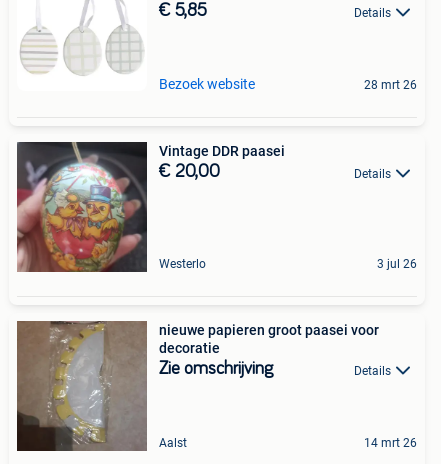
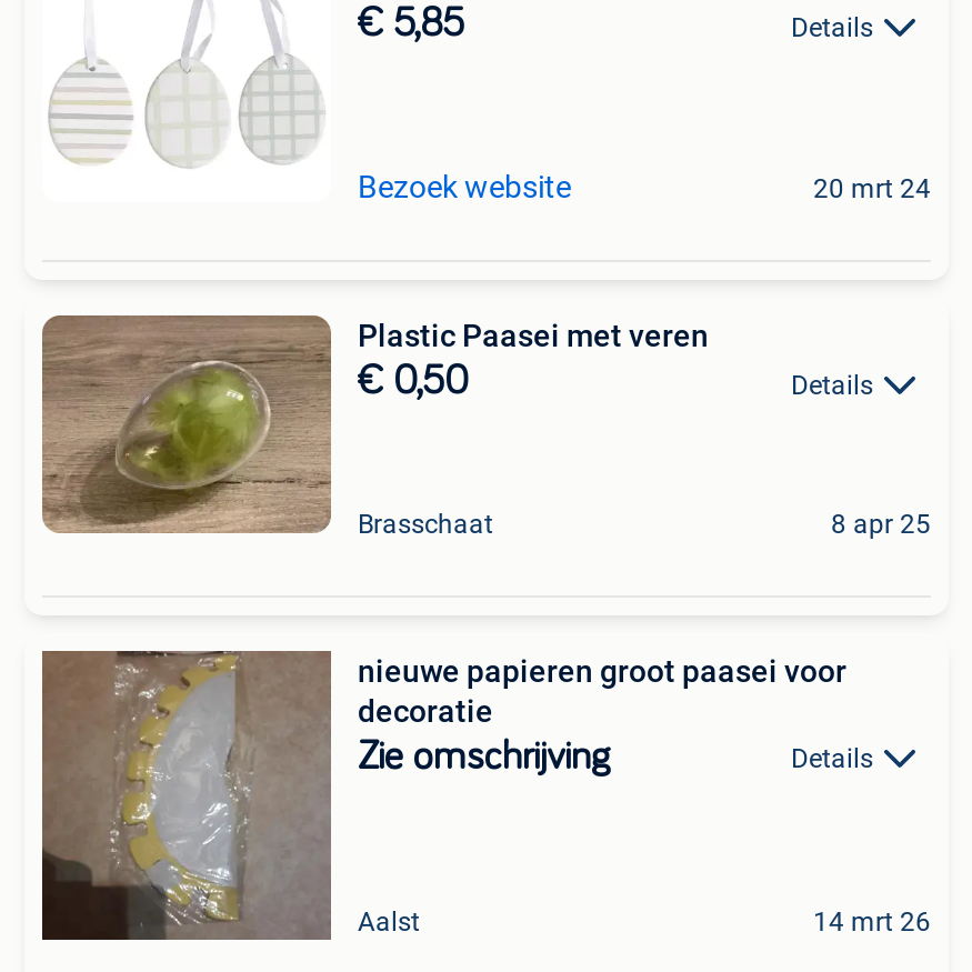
[364,78,417,92] 28 mrt 26 -> [813,174,931,205] 20 mrt 24
[16,141,285,273] [image] | Vintage DDR paasei | € 20,00 -> [42,313,709,542] [image] | Plastic Paasei met veren | € 0,50
[159,257,417,271] Westerlo | 3 jul 26 -> [358,509,931,540] Brasschaat | 8 apr 25

